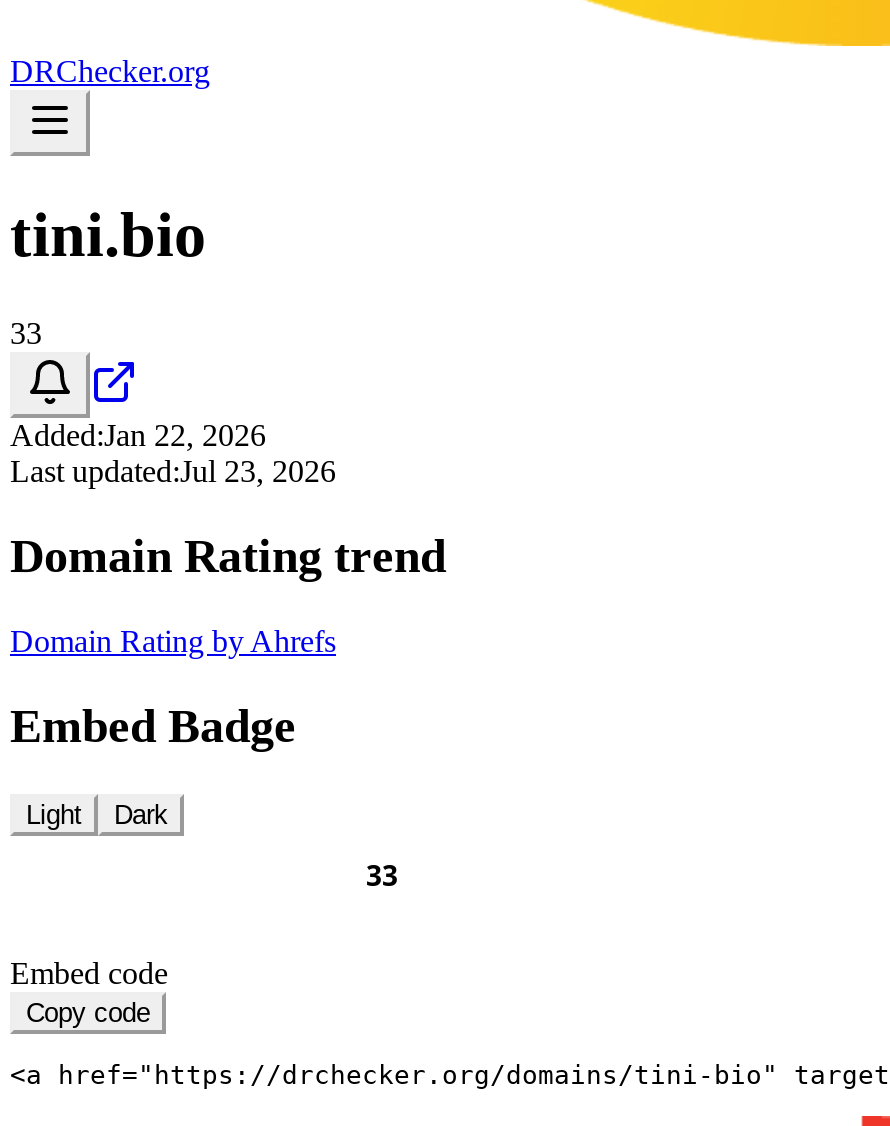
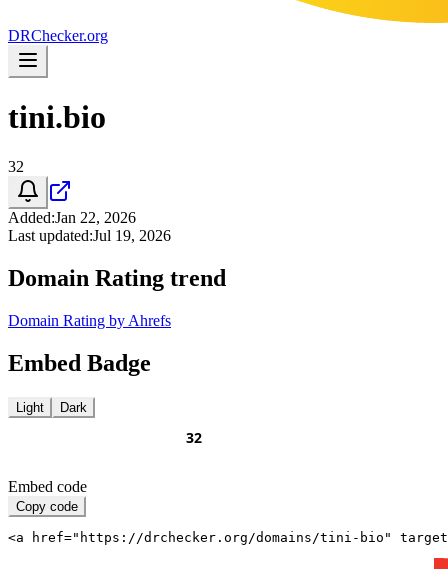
[10,316,42,350] 33 -> [8,158,24,175] 32
[10,454,336,488] Last updated:Jul 23, 2026 -> [8,227,171,244] Last updated:Jul 19, 2026

